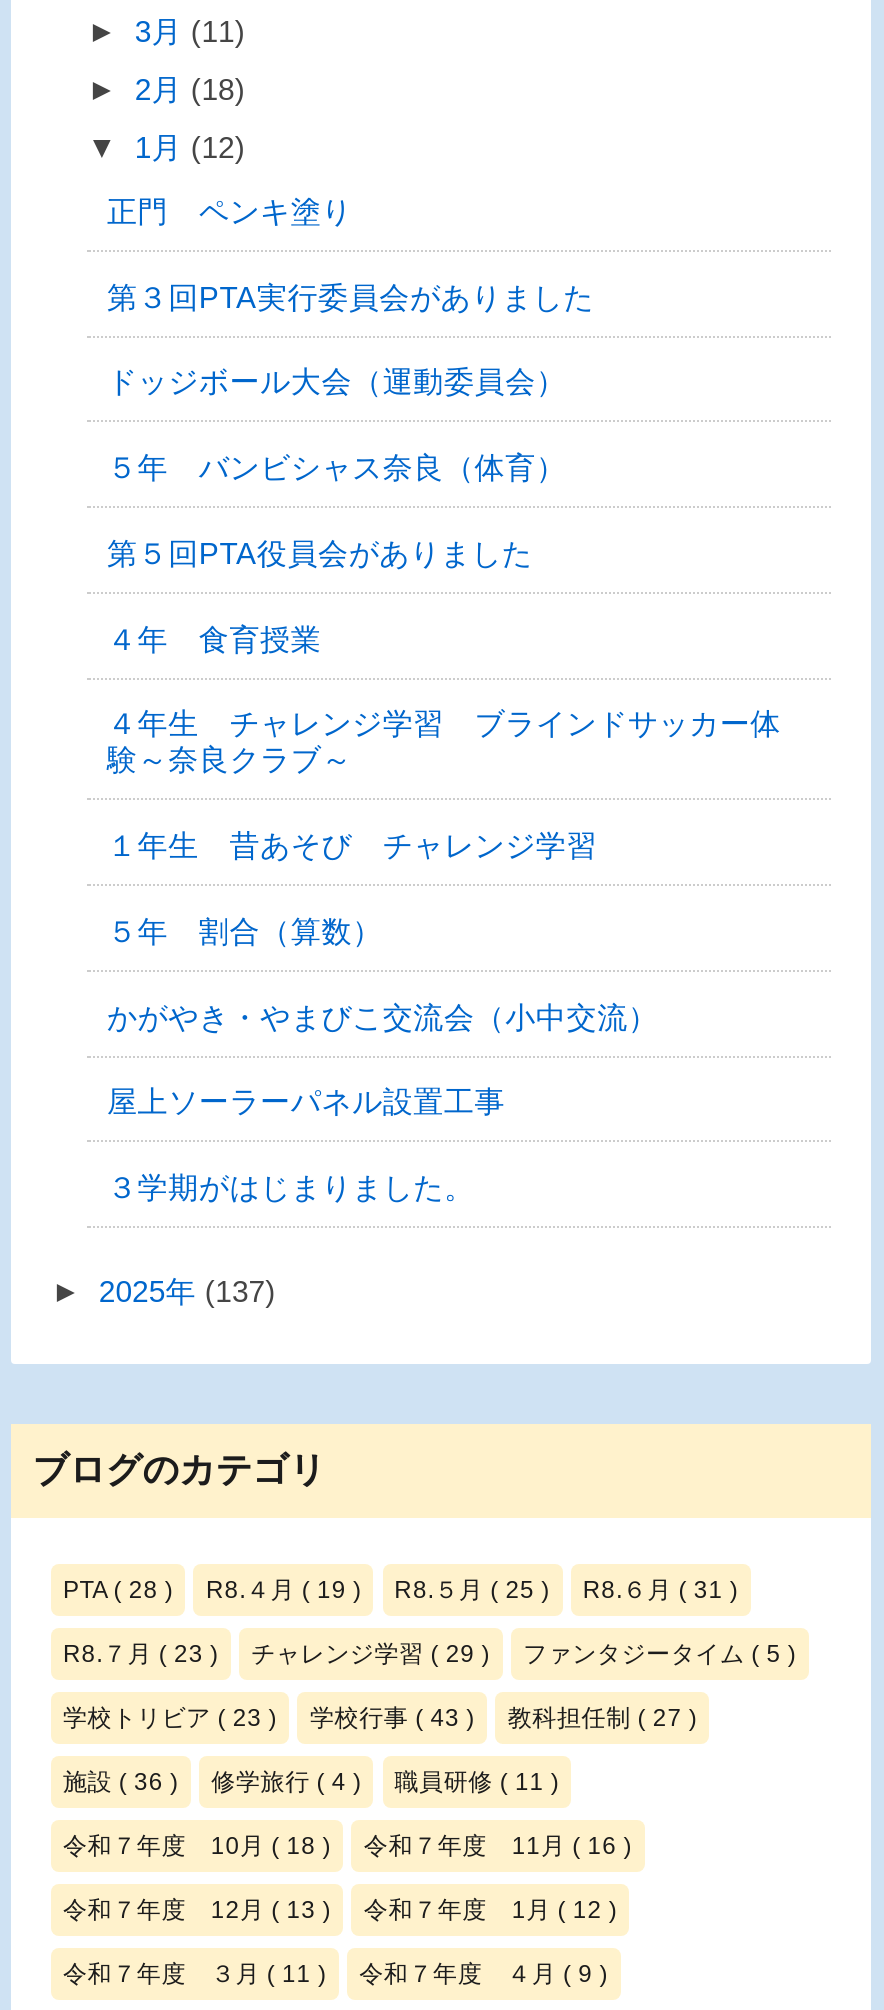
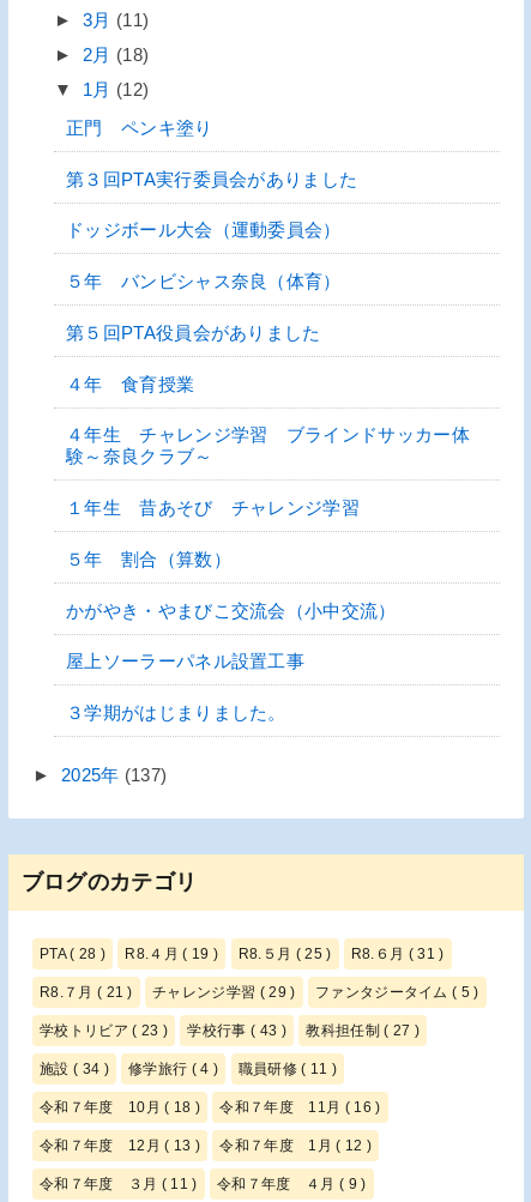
[63,1639,797,1667] R8.７月( 23 ) チャレンジ学習( 29 ) ファンタジータイム( 5 ) -> [40,984,479,1000] R8.７月( 21 ) チャレンジ学習( 29 ) ファンタジータイム( 5 )
[63,1767,559,1795] 施設( 36 ) 修学旅行( 4 ) 職員研修( 11 ) -> [40,1060,337,1077] 施設( 34 ) 修学旅行( 4 ) 職員研修( 11 )

